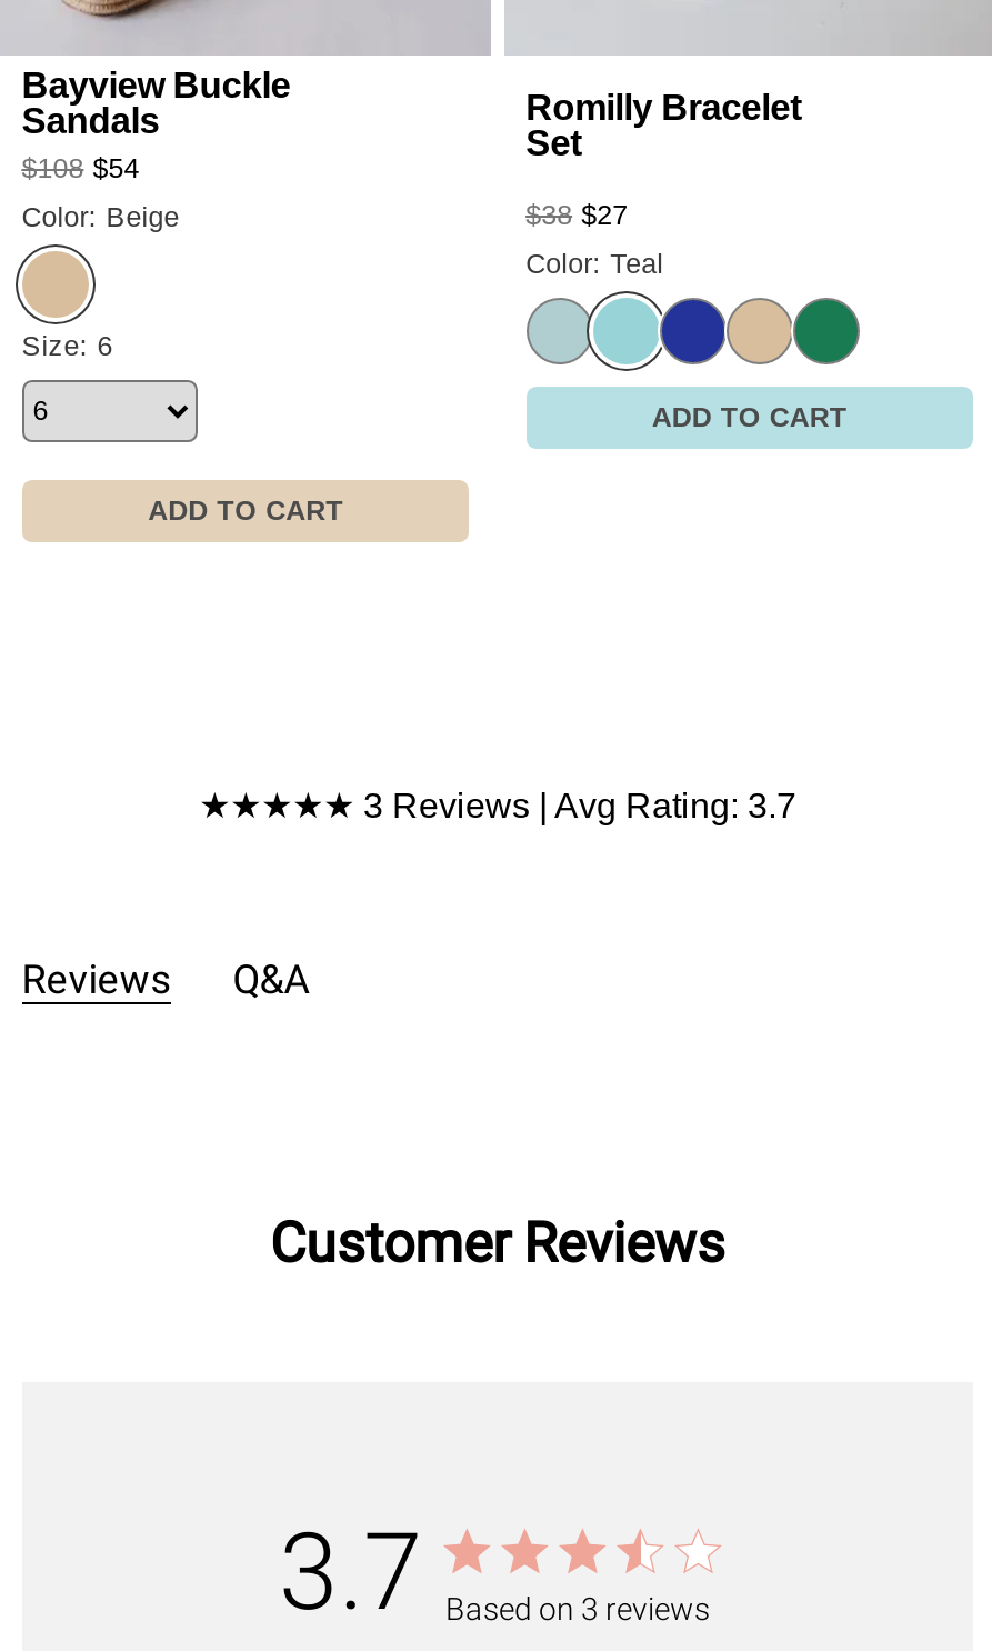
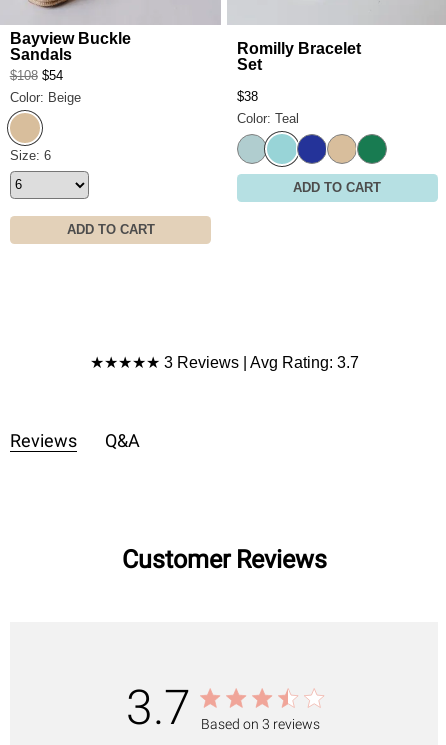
[526,200,628,231] $38 $27 -> [237,90,258,104] $38

